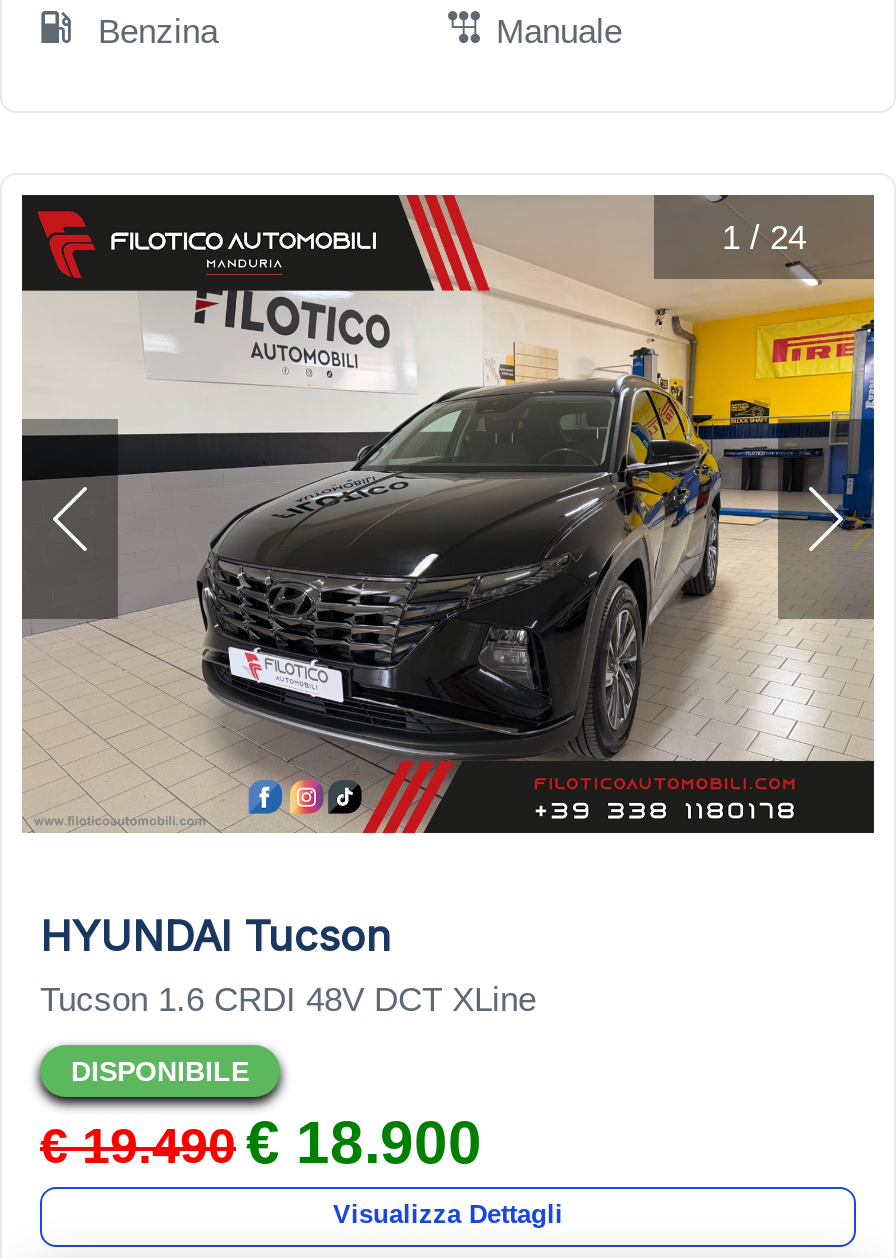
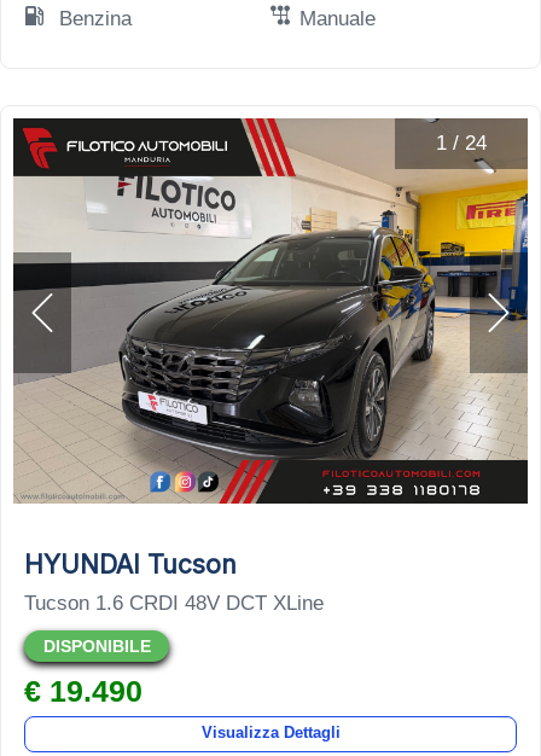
[40,1108,482,1174] € 19.490 € 18.900 -> [24,674,142,708] € 19.490

